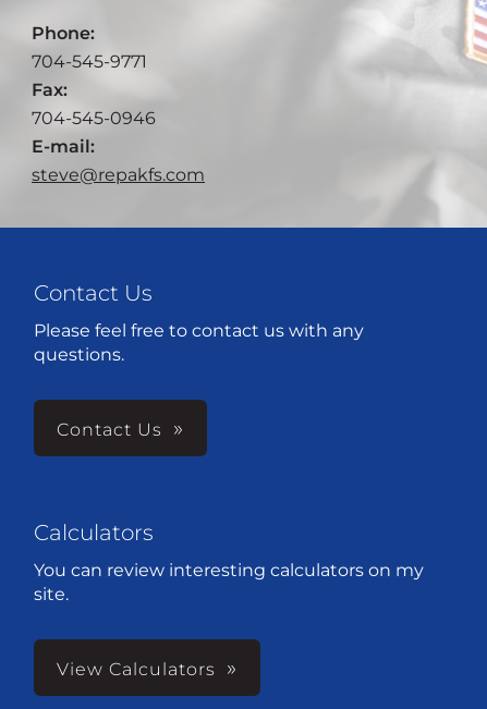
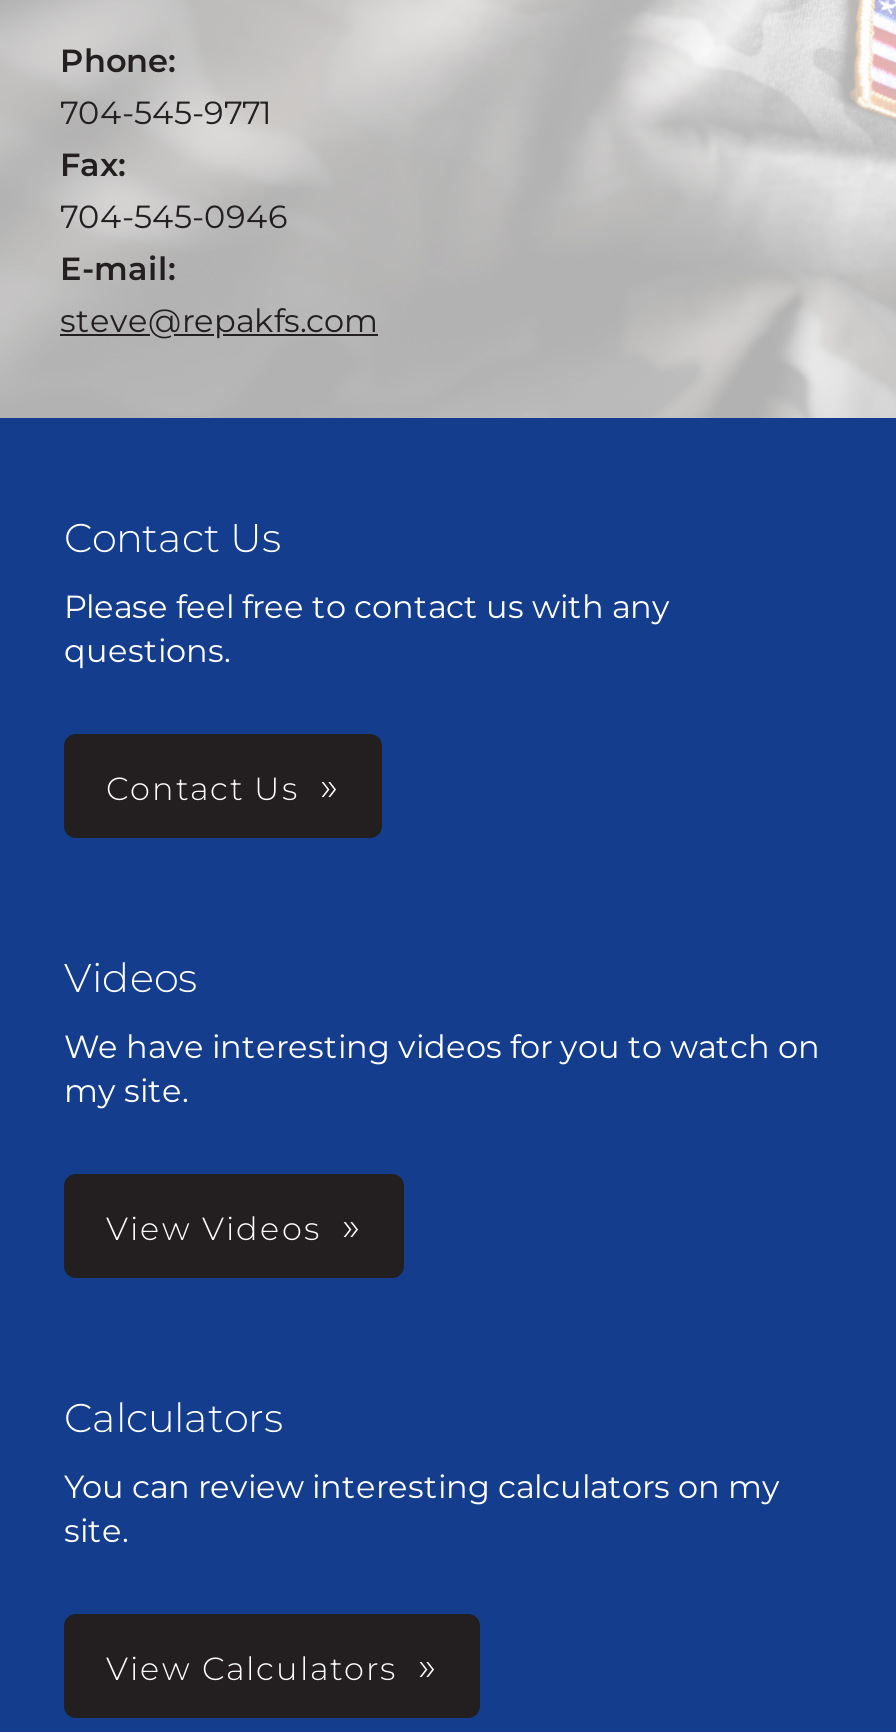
none -> [64,955,820,1111] Videos | We have interesting videos for you to watch on | my site.
none -> [106,1211,322,1249] View Videos

